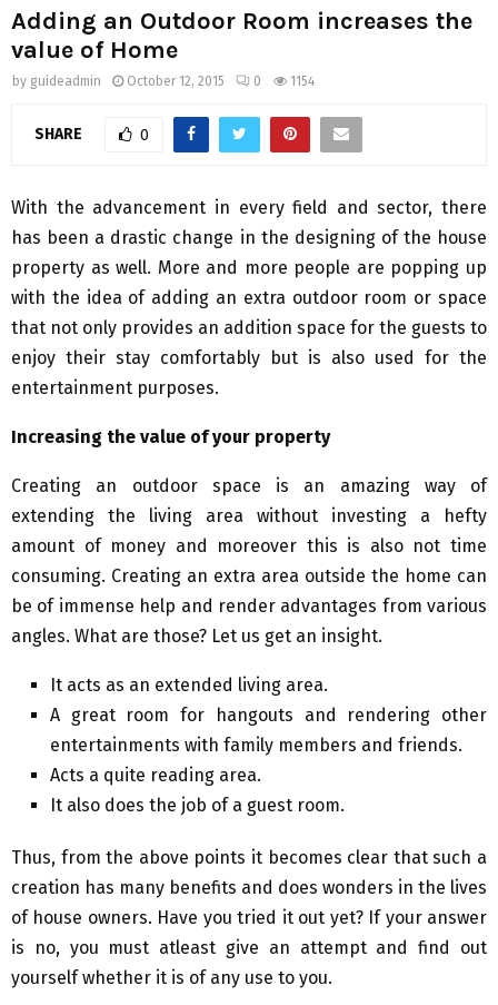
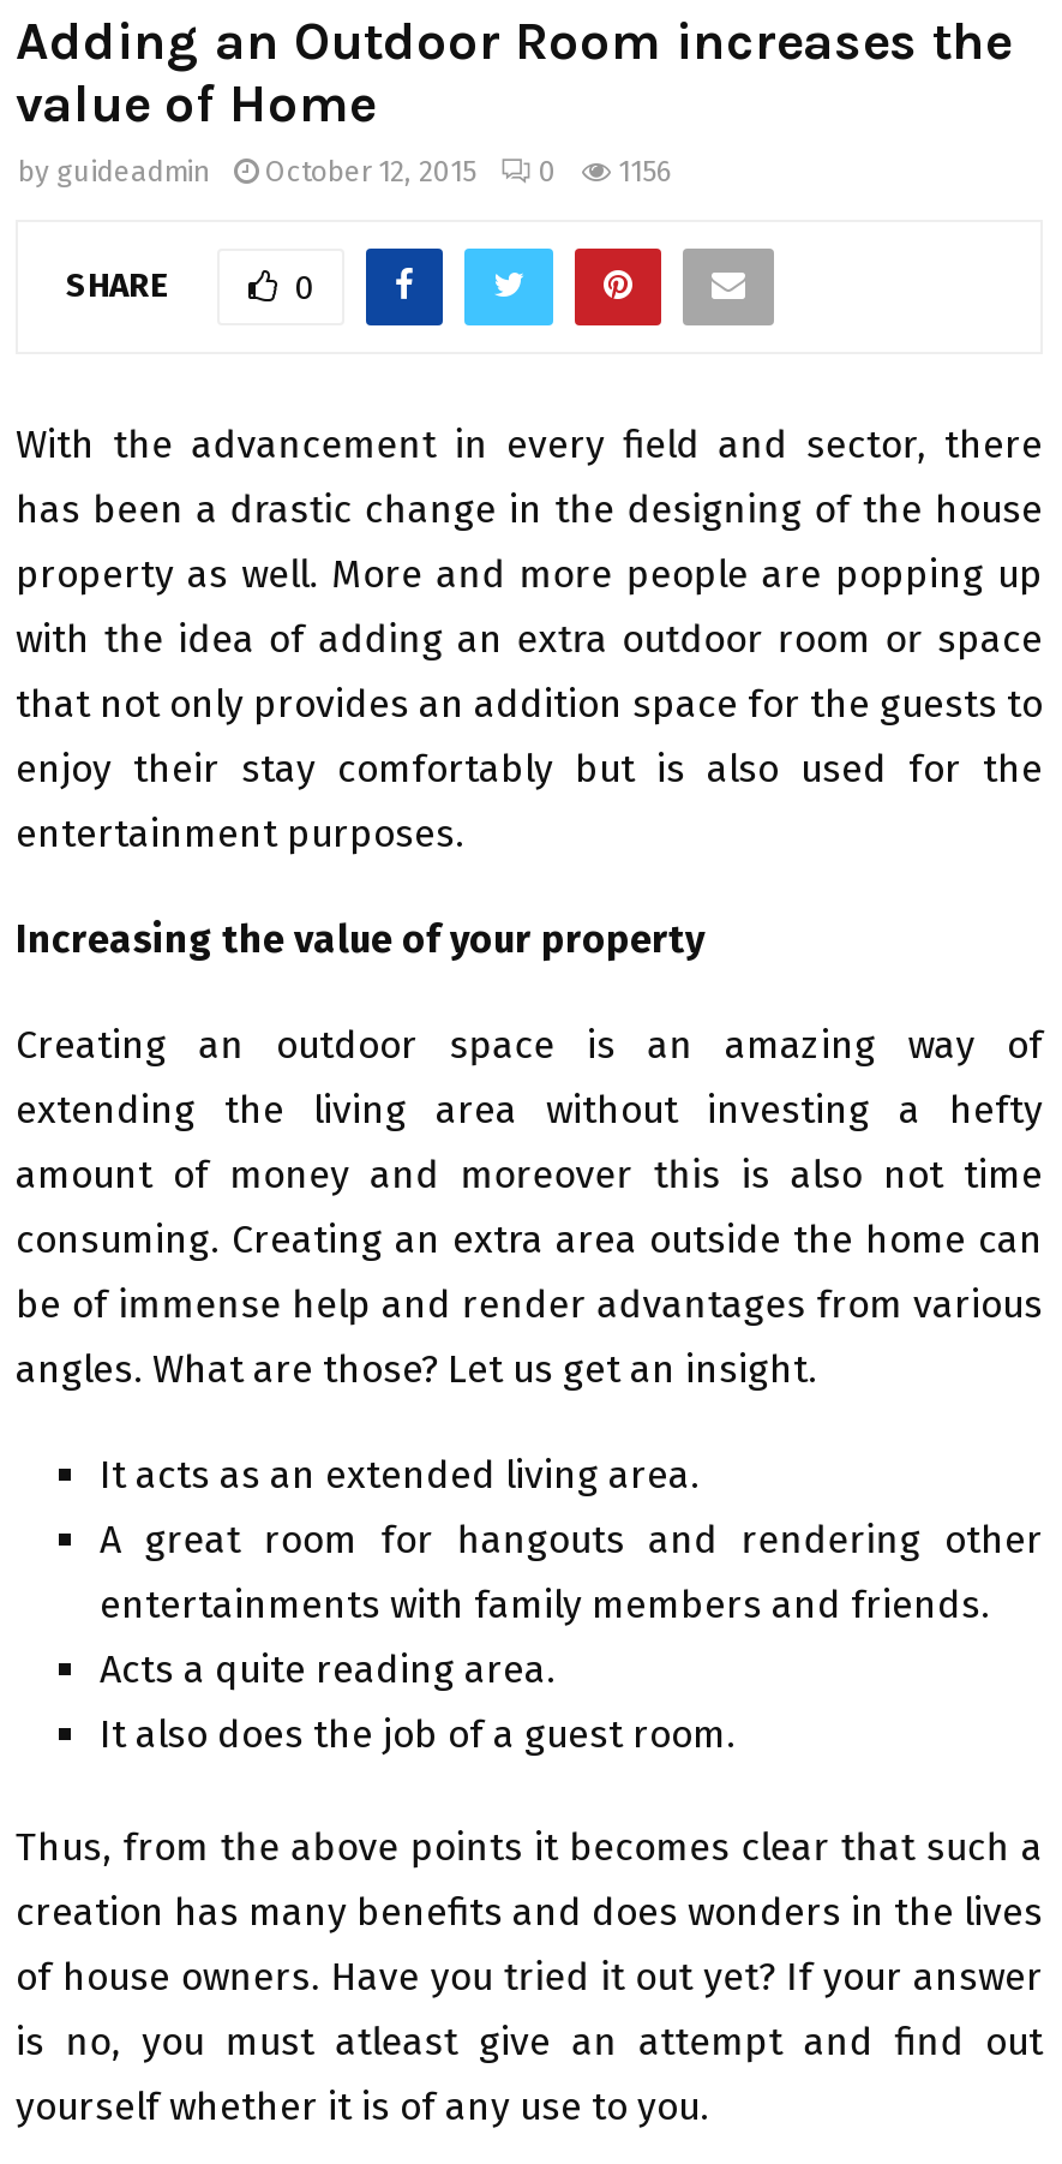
[12,73,315,89] by guideadmin October 12, 2015 0 1154 -> [18,155,673,189] by guideadmin October 12, 2015 0 1156

